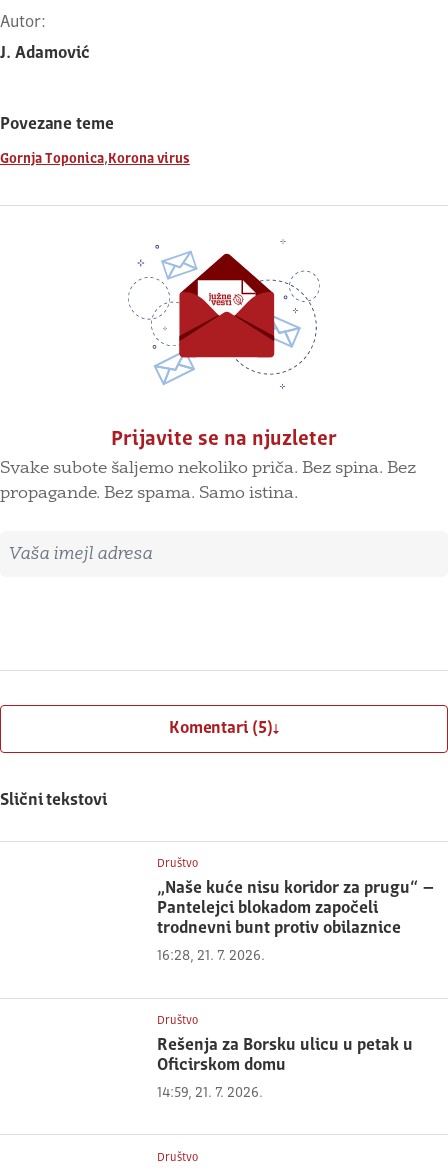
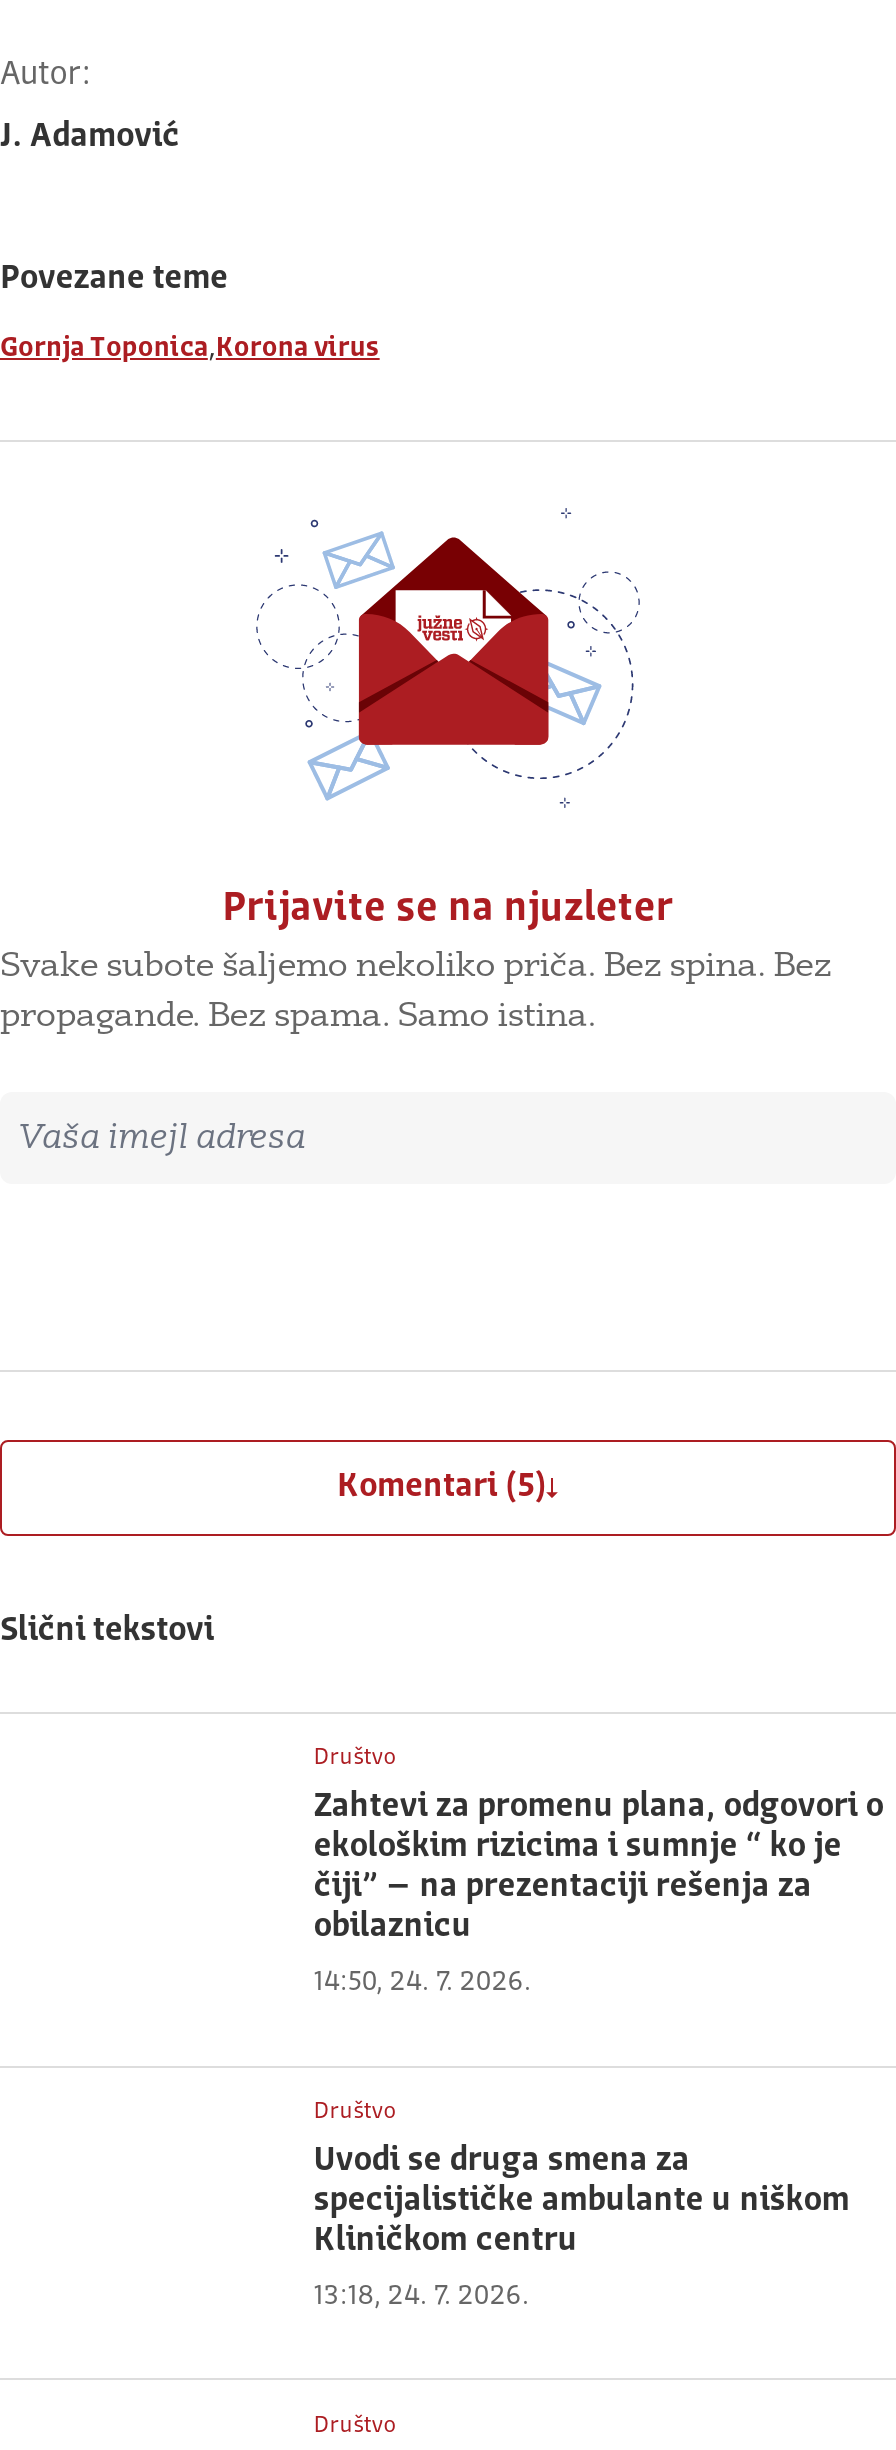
[157,880,435,937] „Naše kuće nisu koridor za prugu“ – | Pantelejci blokadom započeli | trodnevni bunt protiv obilaznice -> [314,1791,884,1945] Zahtevi za promenu plana, odgovori o | ekološkim rizicima i sumnje “ ko je | čiji” – na prezentaciji rešenja za | obilaznicu
[157,949,265,963] 16:28, 21. 7. 2026. -> [314,1968,532,1996] 14:50, 24. 7. 2026.
[157,1037,413,1074] Rešenja za Borsku ulicu u petak u | Oficirskom domu -> [314,2145,850,2259] Uvodi se druga smena za | specijalističke ambulante u niškom | Kliničkom centru
[157,1086,263,1100] 14:59, 21. 7. 2026. -> [314,2281,530,2309] 13:18, 24. 7. 2026.

